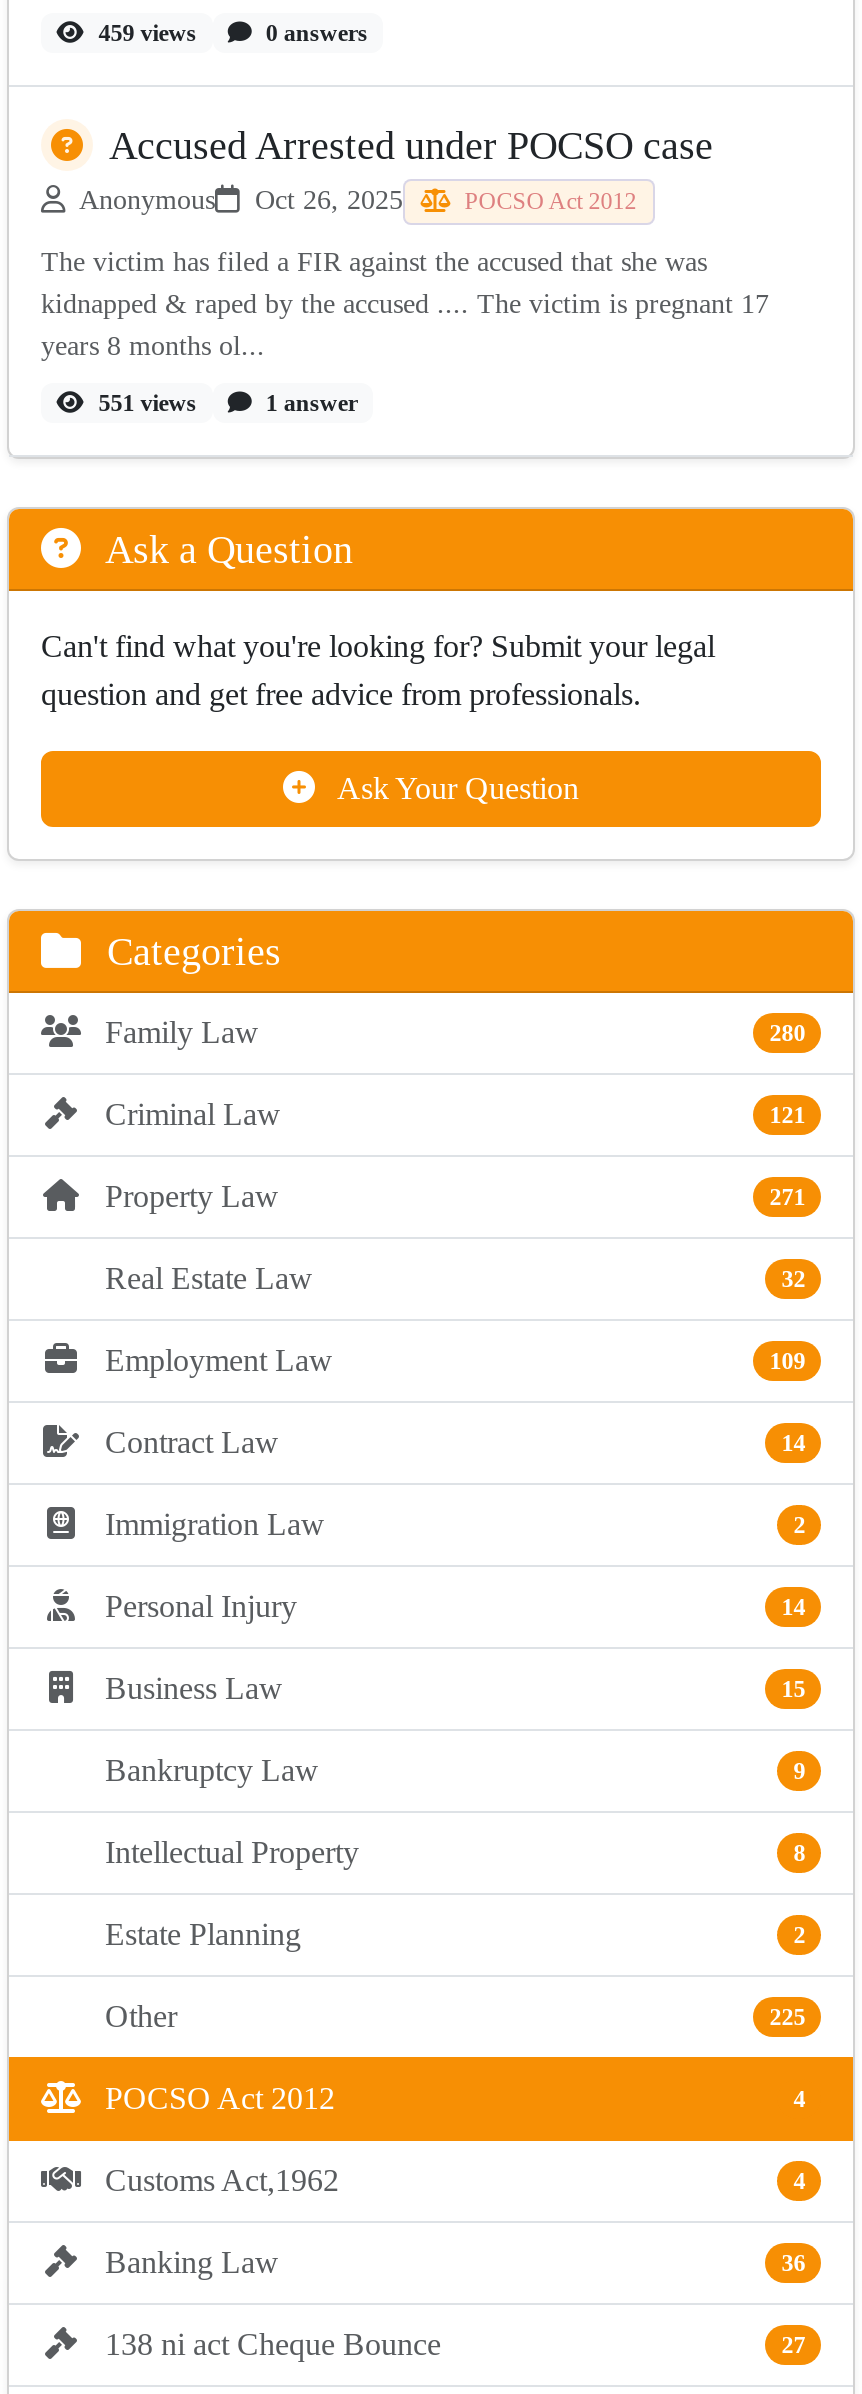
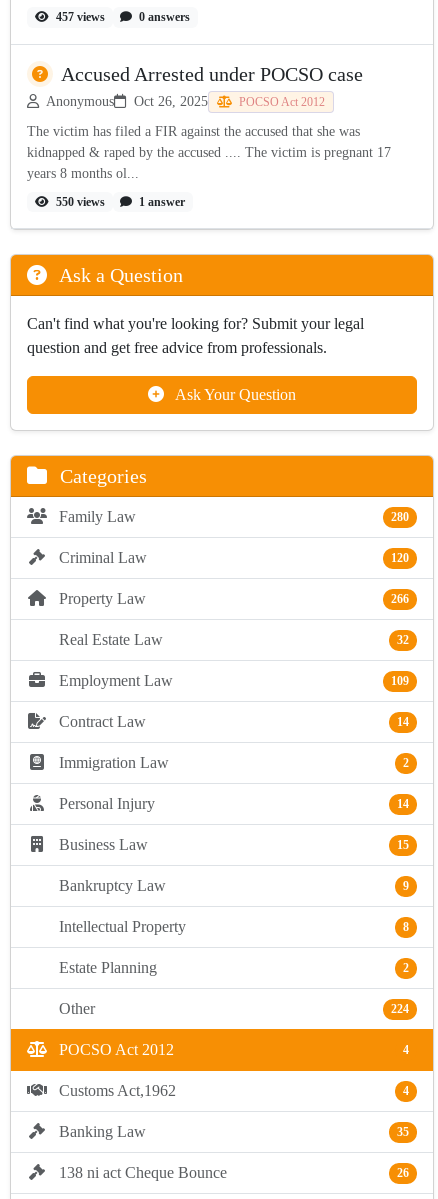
[93,19,197,47] 459 views -> [53,10,105,24] 457 views
[93,388,197,416] 551 views -> [53,195,105,209] 550 views
[769,1101,805,1129] 121 -> [391,551,409,565] 120
[769,1183,805,1211] 271 -> [391,592,409,606] 266
[769,2003,805,2031] 225 -> [391,1002,409,1016] 224
[781,2249,805,2277] 36 -> [397,1125,409,1139] 35
[781,2331,805,2359] 27 -> [397,1166,409,1180] 26

